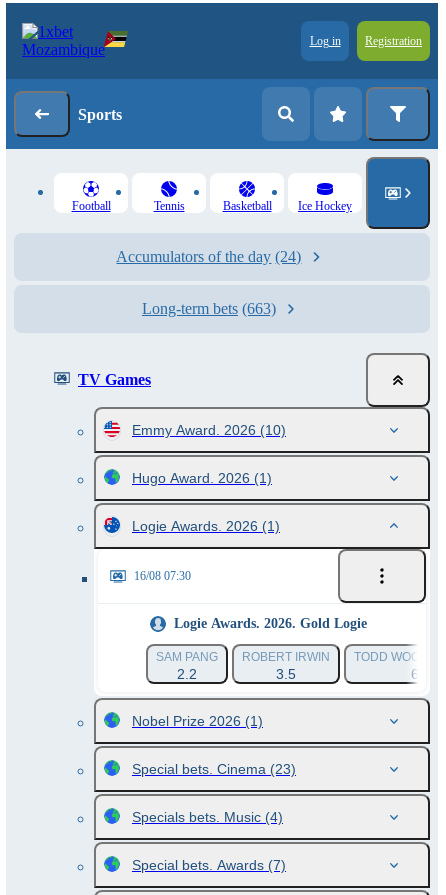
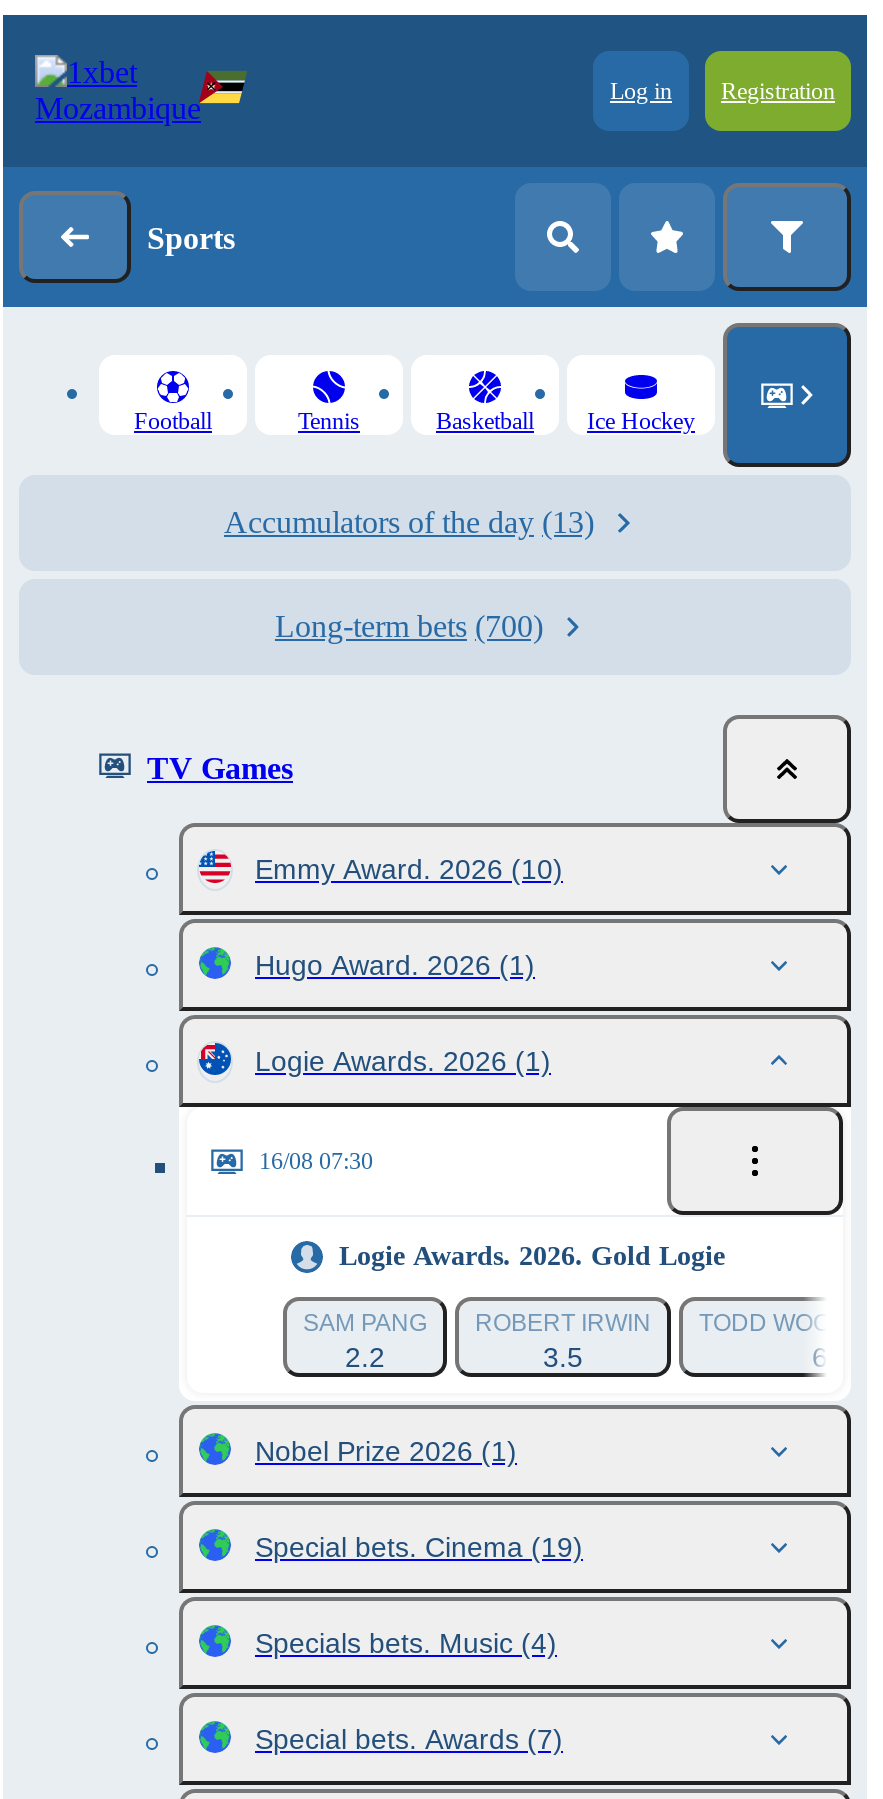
[116,248,301,265] Accumulators of the day (24) -> [224,505,594,539] Accumulators of the day (13)
[142,300,276,317] Long-term bets (663) -> [275,609,543,643] Long-term bets (700)
[132,761,296,777] Special bets. Cinema (23) -> [255,1531,583,1563] Special bets. Cinema (19)

